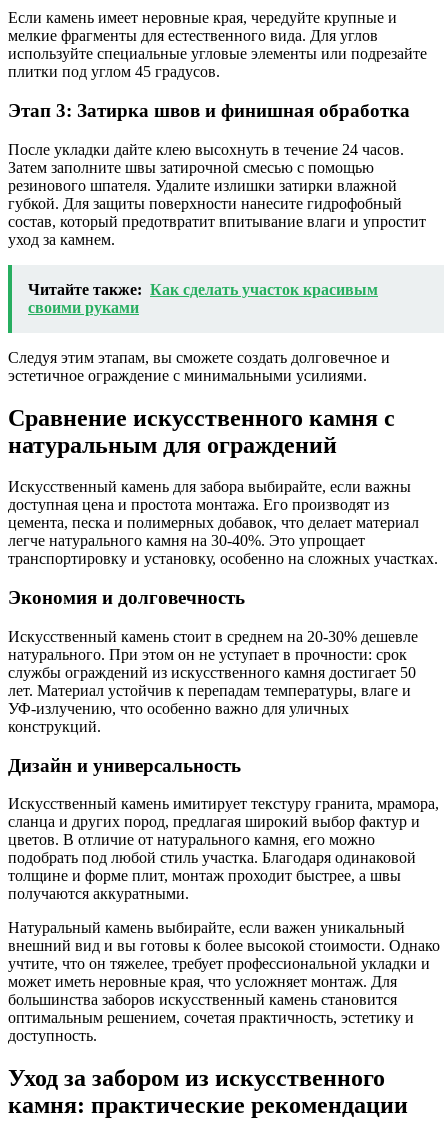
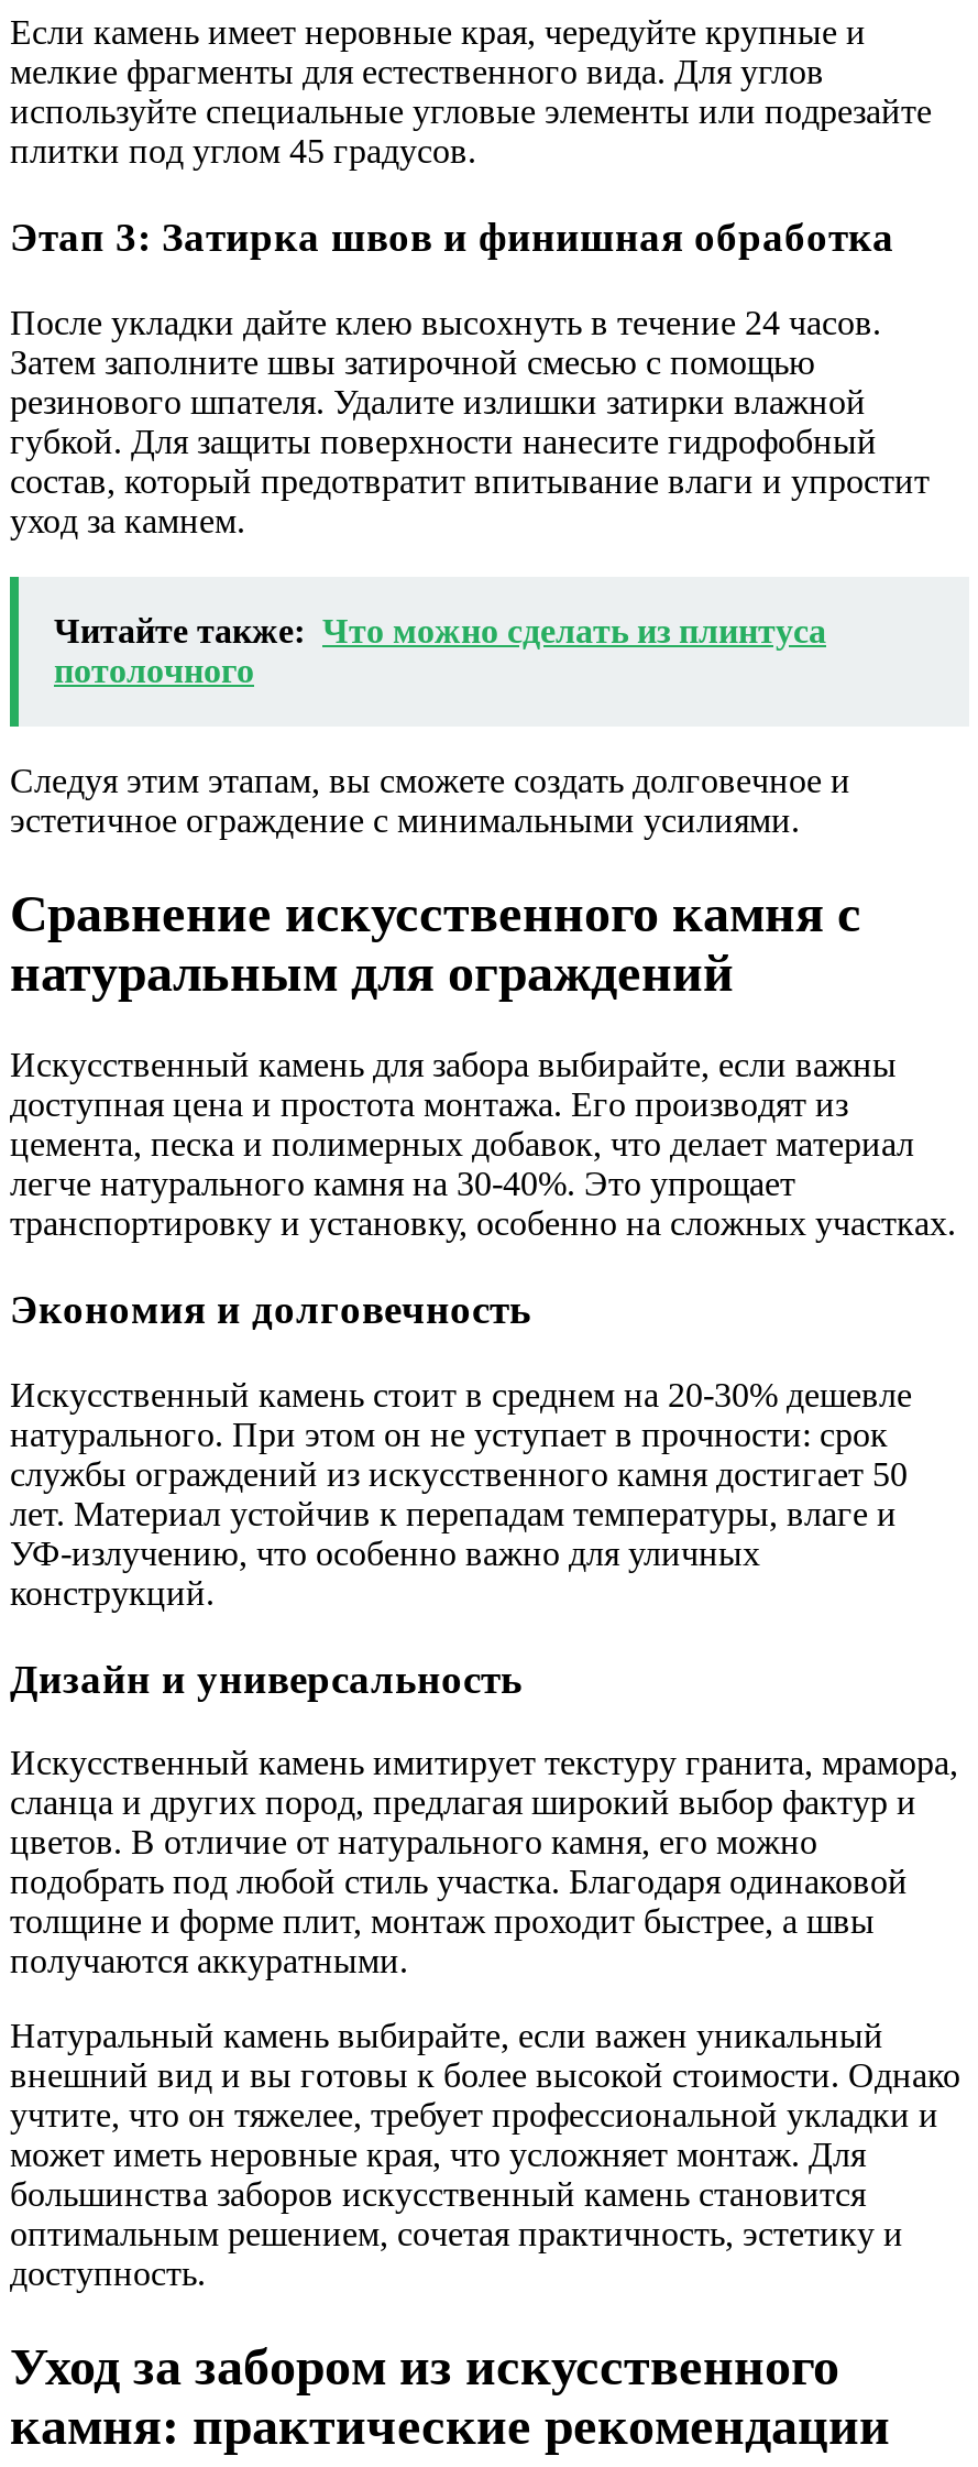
[28,281,378,316] Читайте также: Как сделать участок красивым | своими руками -> [54,611,826,688] Читайте также: Что можно сделать из плинтуса | потолочного

